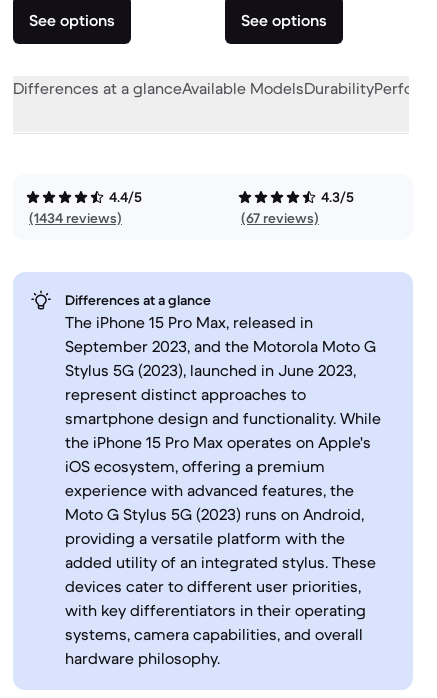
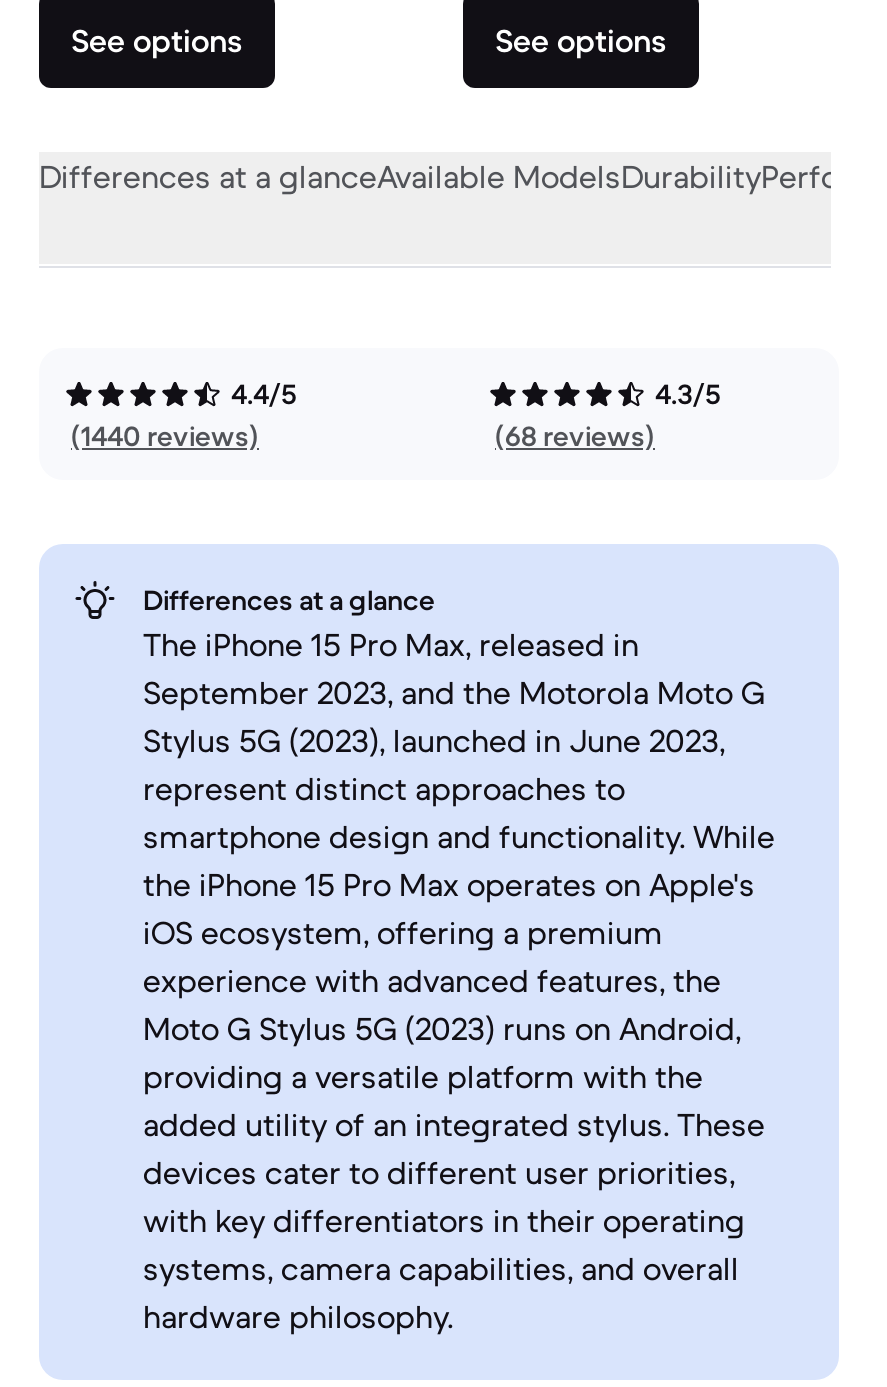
[29,209,122,227] (1434 reviews) -> [71,418,259,454] (1440 reviews)
[241,209,319,227] (67 reviews) -> [495,418,655,454] (68 reviews)

